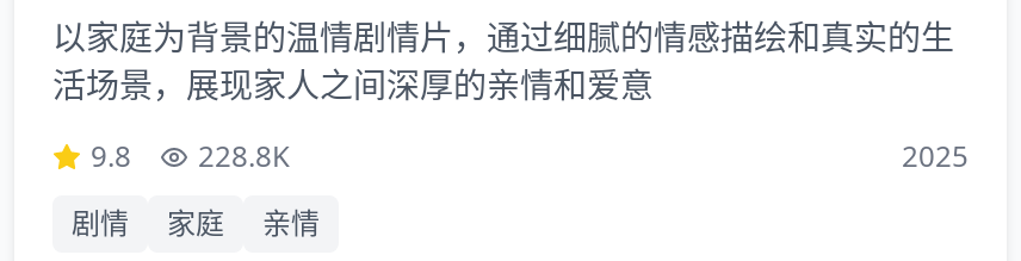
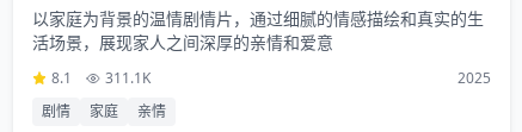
[91,136,289,176] 9.8 | 228.8K -> [51,68,151,88] 8.1 | 311.1K

